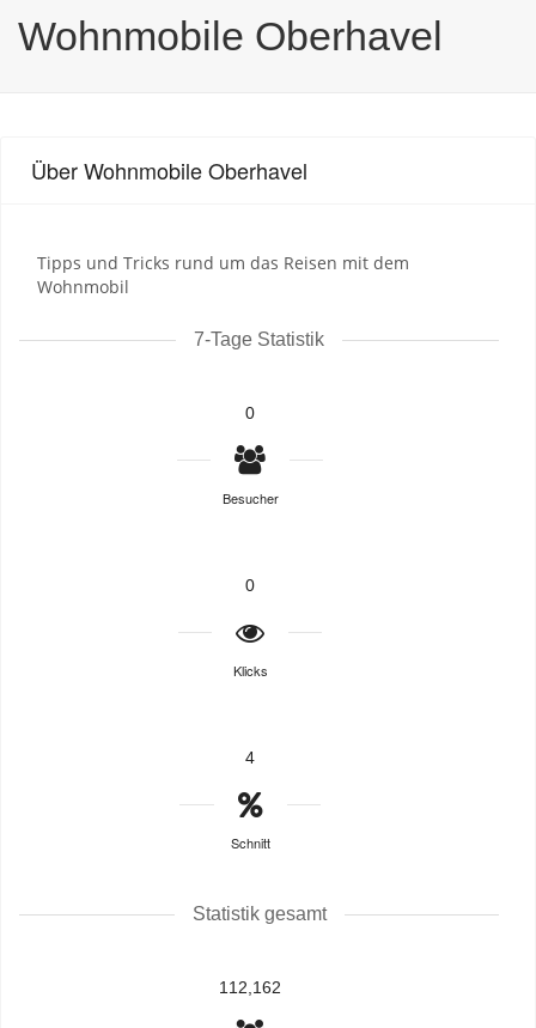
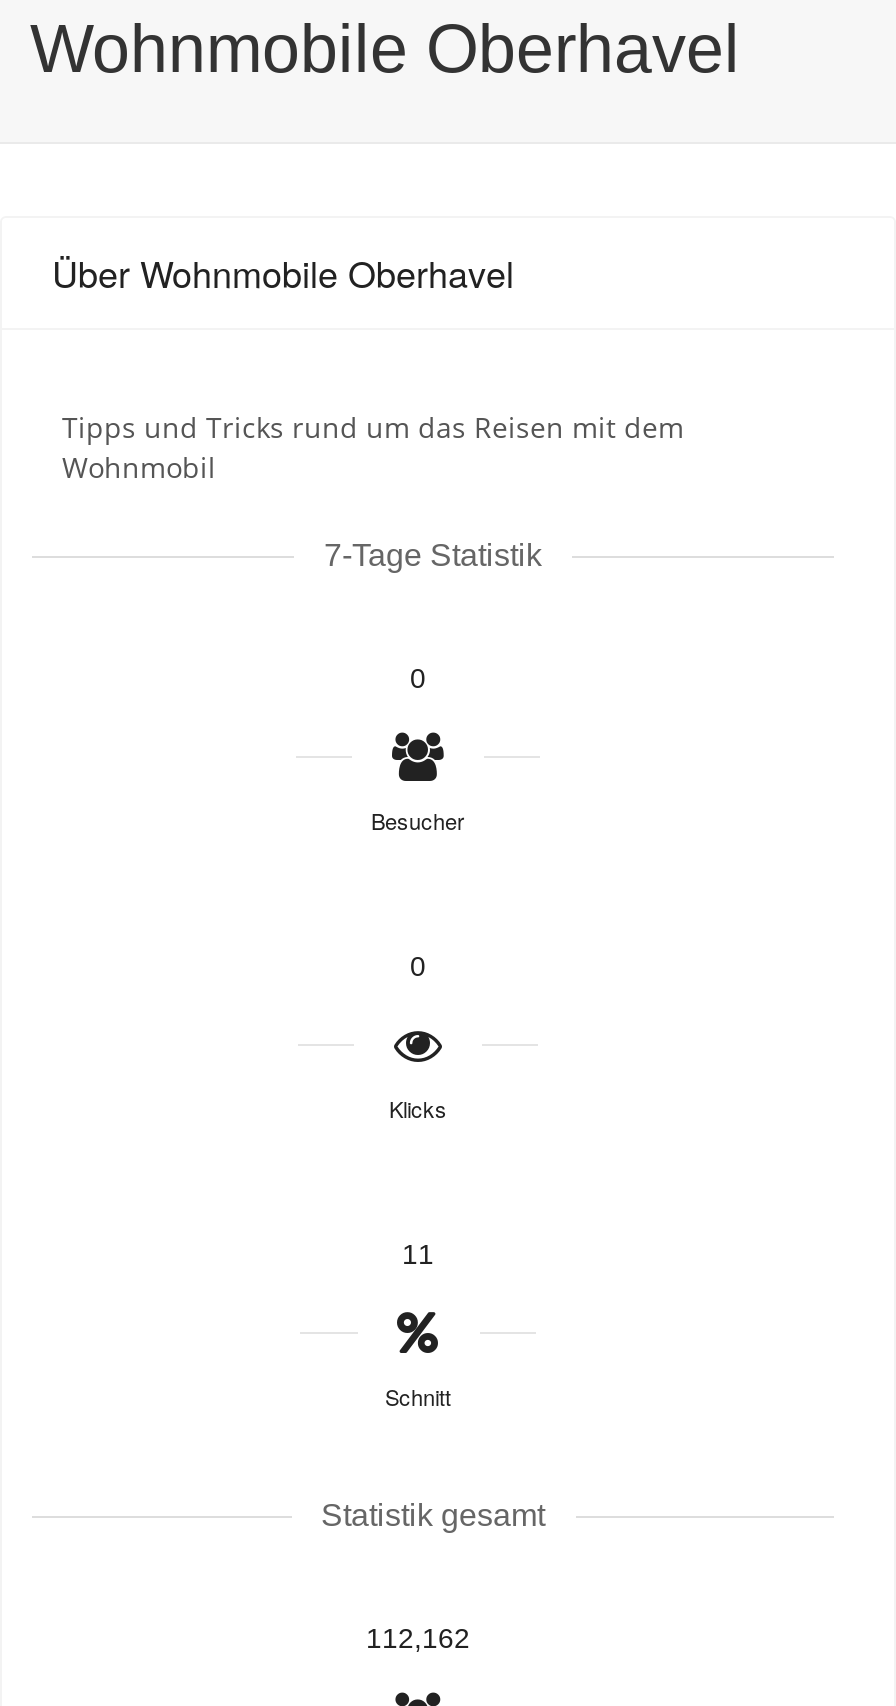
[245,748,255,767] 4 -> [402,1238,434,1270] 11

